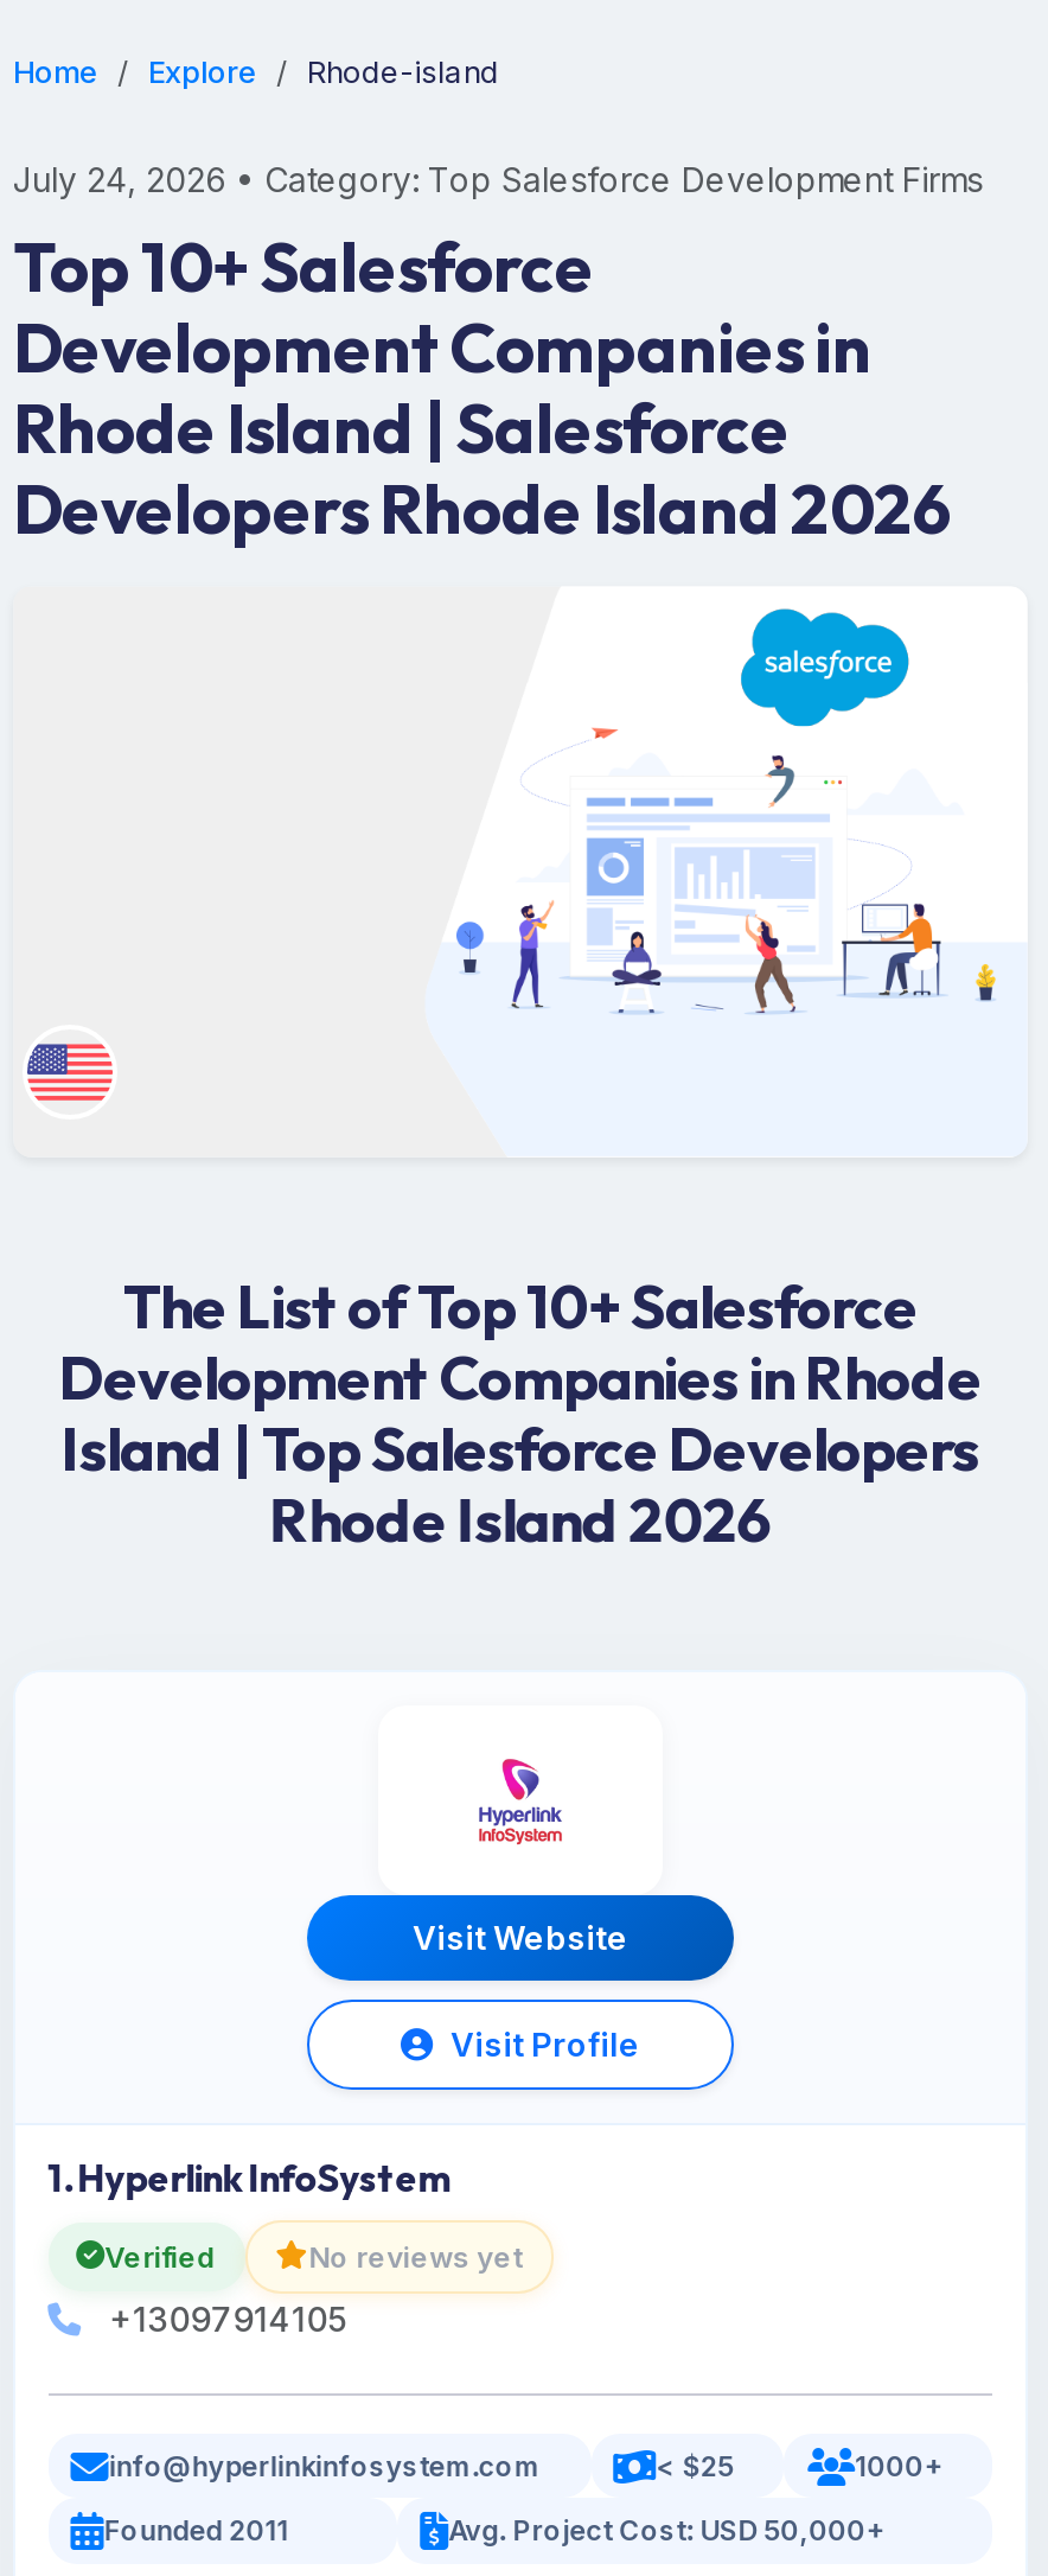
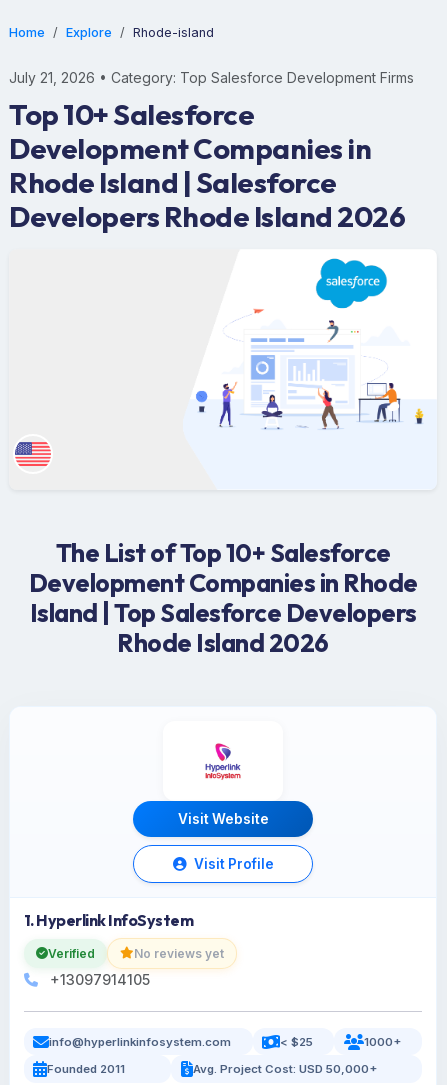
[13,159,983,199] July 24, 2026 • Category: Top Salesforce Development Firms -> [9,69,414,86] July 21, 2026 • Category: Top Salesforce Development Firms

